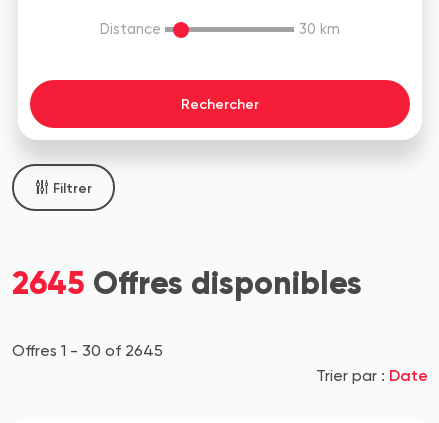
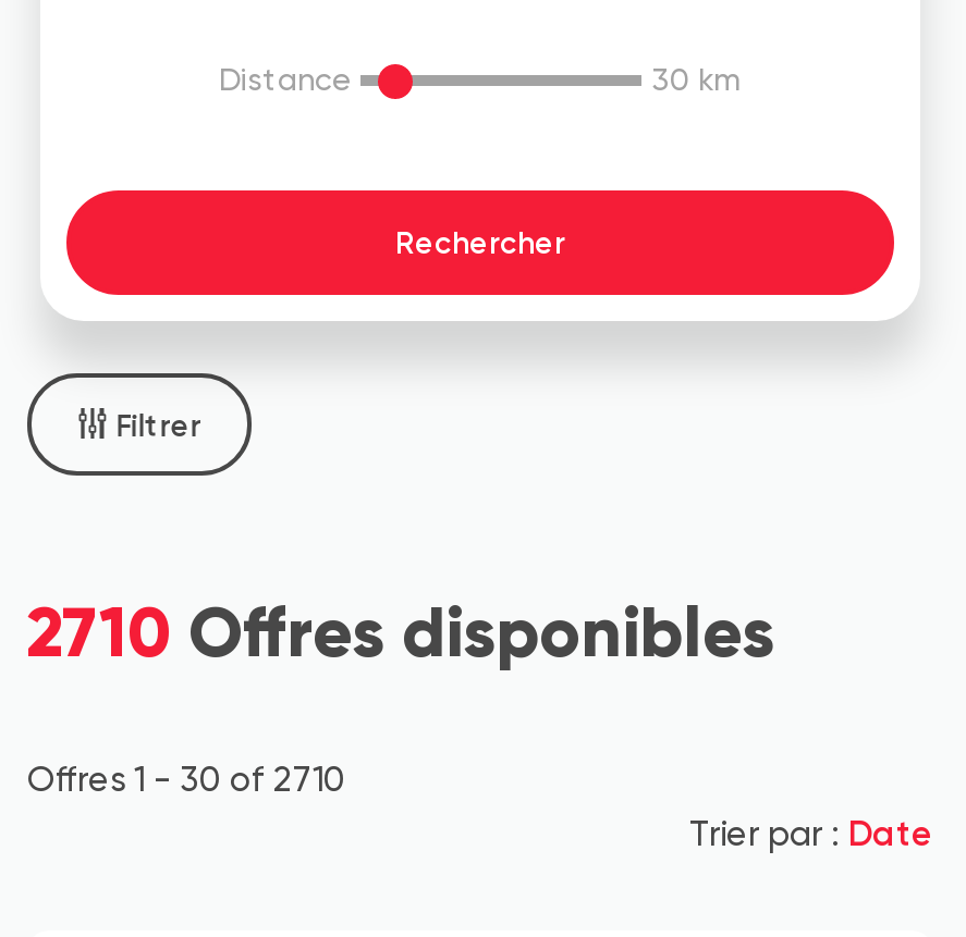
[12,263,362,303] 2645 Offres disponibles -> [27,589,774,676] 2710 Offres disponibles
[12,341,163,360] Offres 1 - 30 of 2645 -> [27,759,345,801] Offres 1 - 30 of 2710

